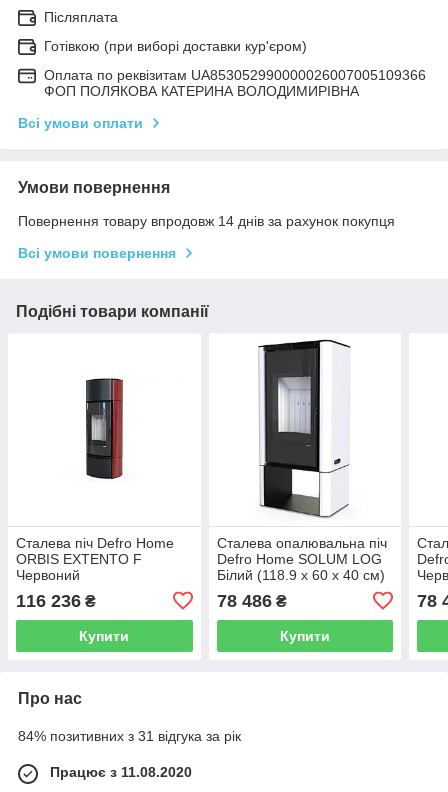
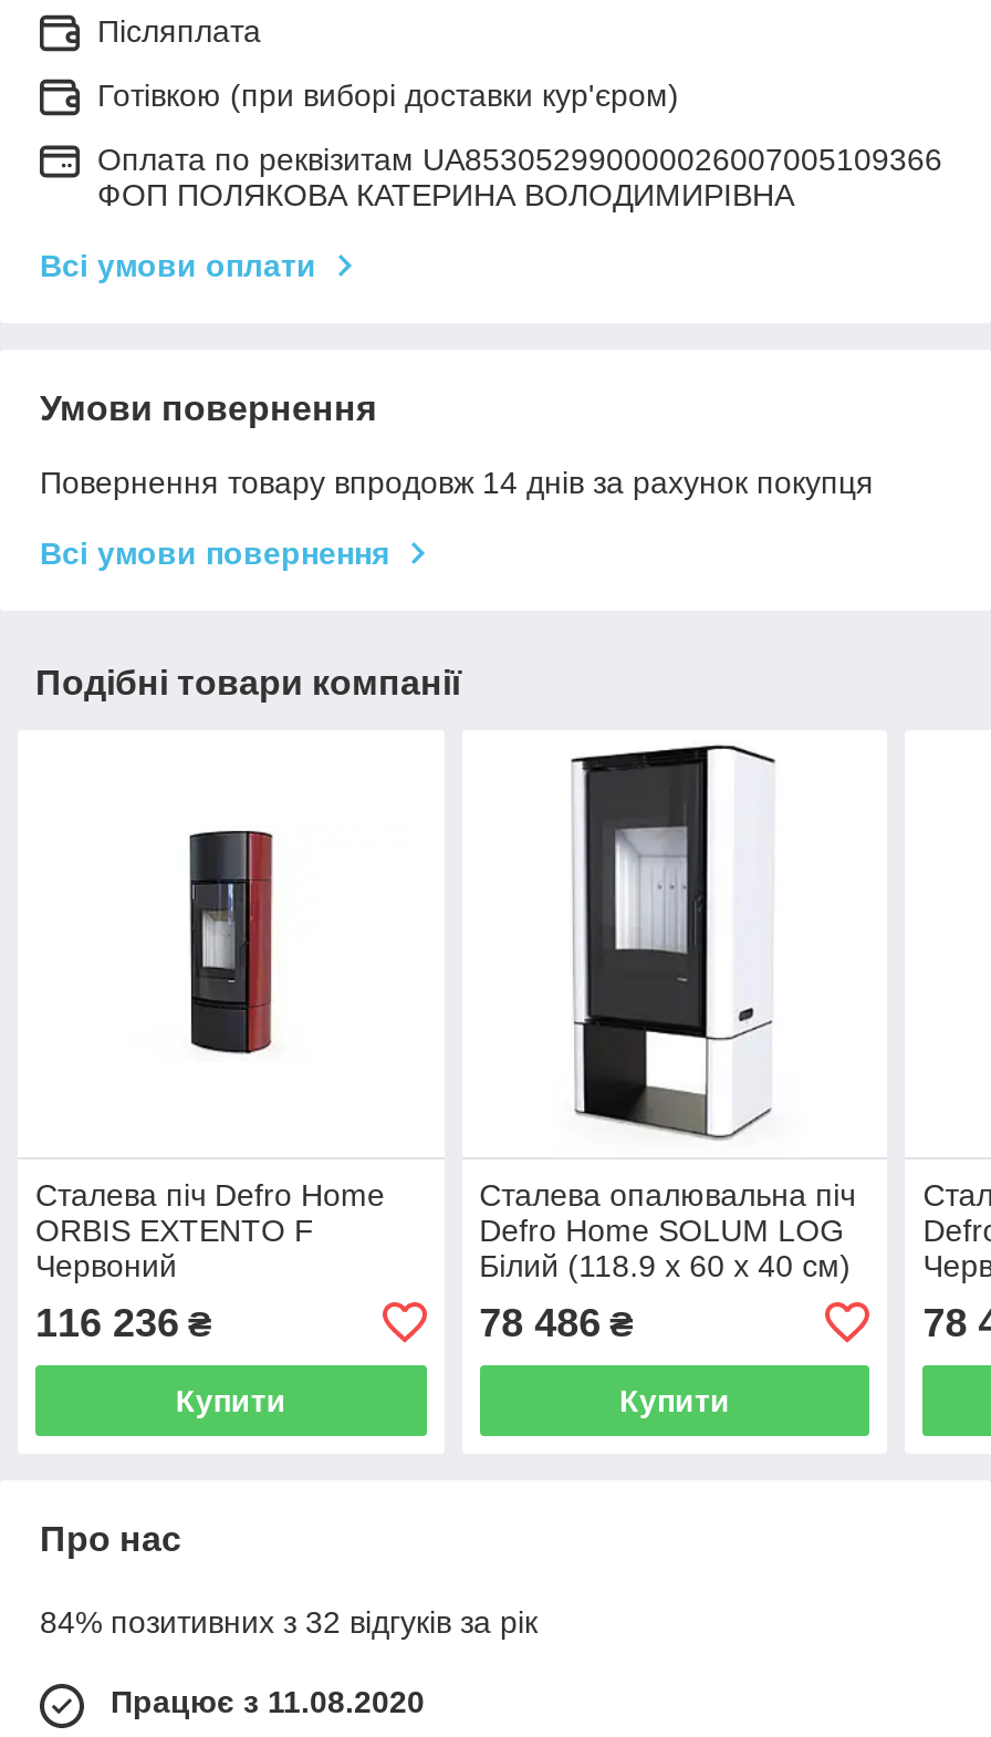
[18,728,241,744] 84% позитивних з 31 відгука за рік -> [40,1604,538,1639] 84% позитивних з 32 відгуків за рік

